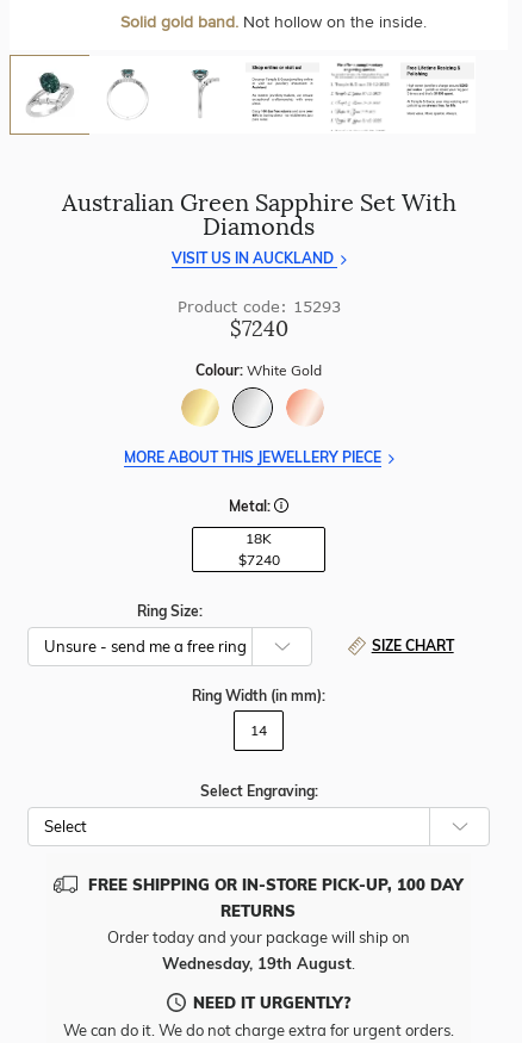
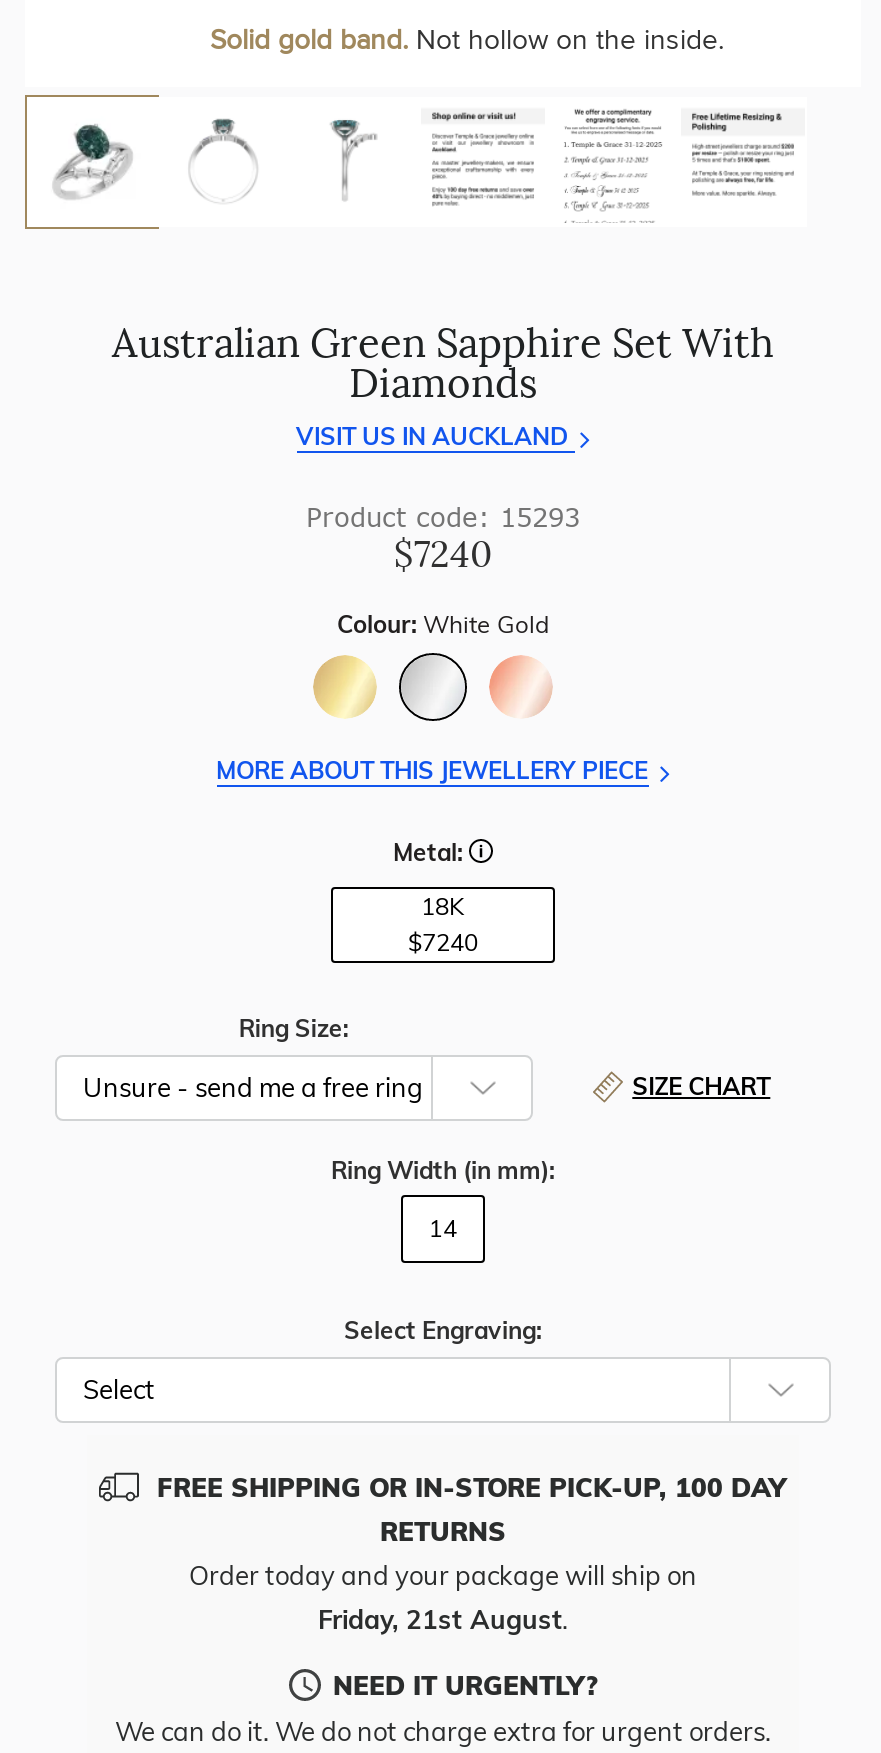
[162,953,355,972] Wednesday, 19th August. -> [318,1602,568,1634] Friday, 21st August.

